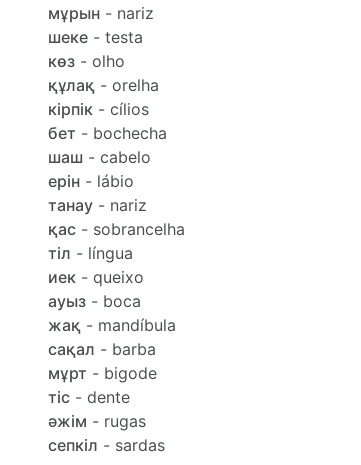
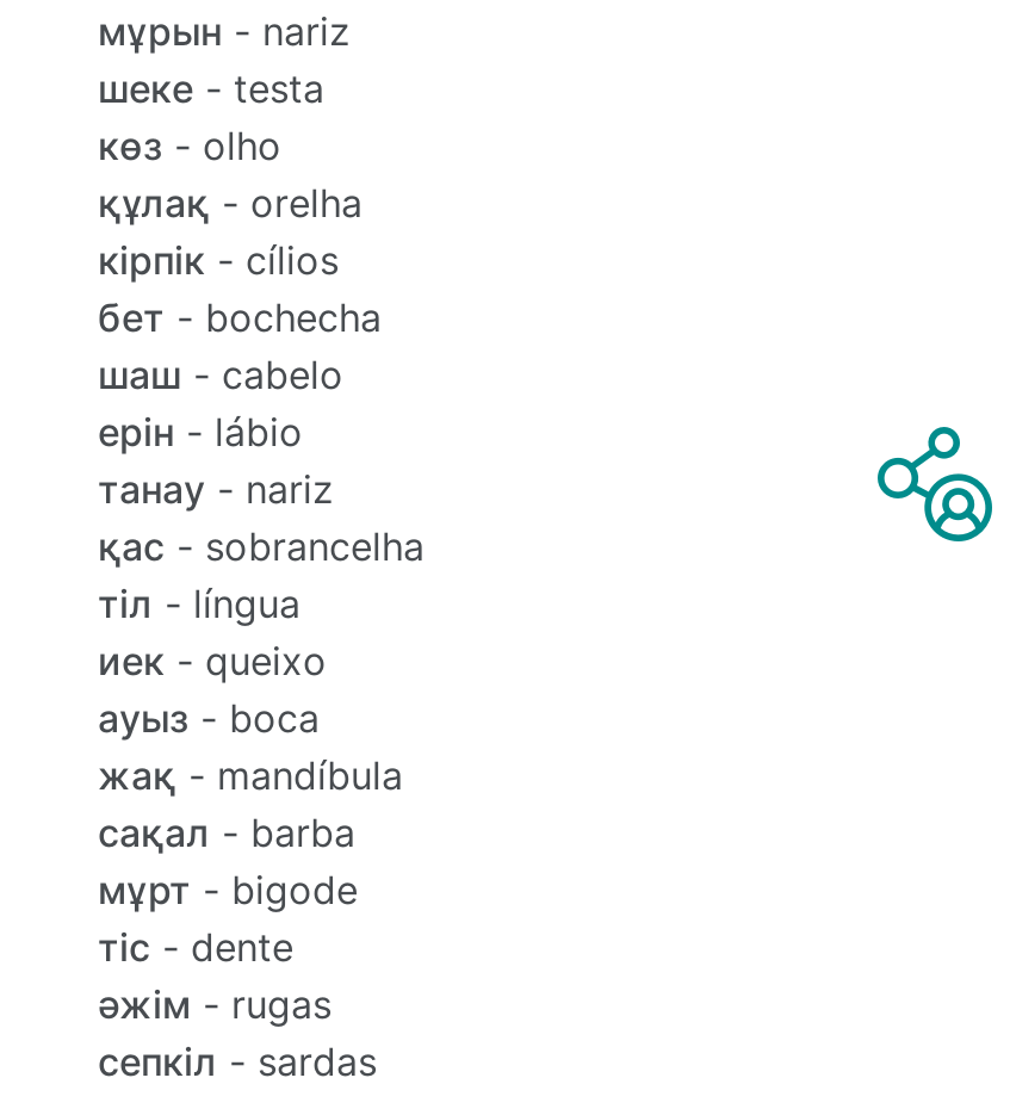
none -> [873,422,997,546] [image]

